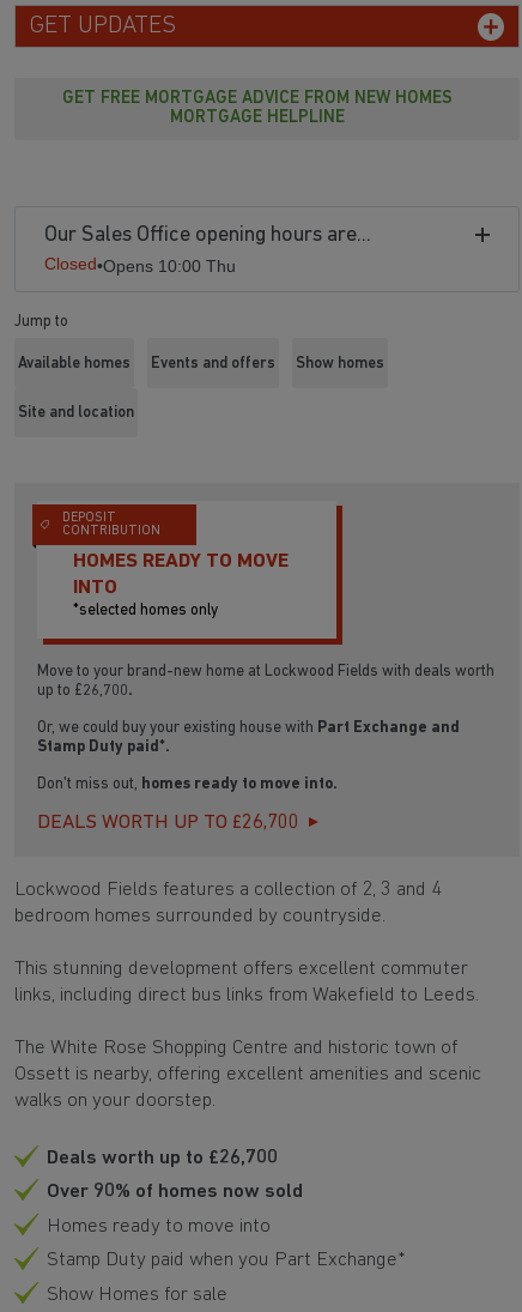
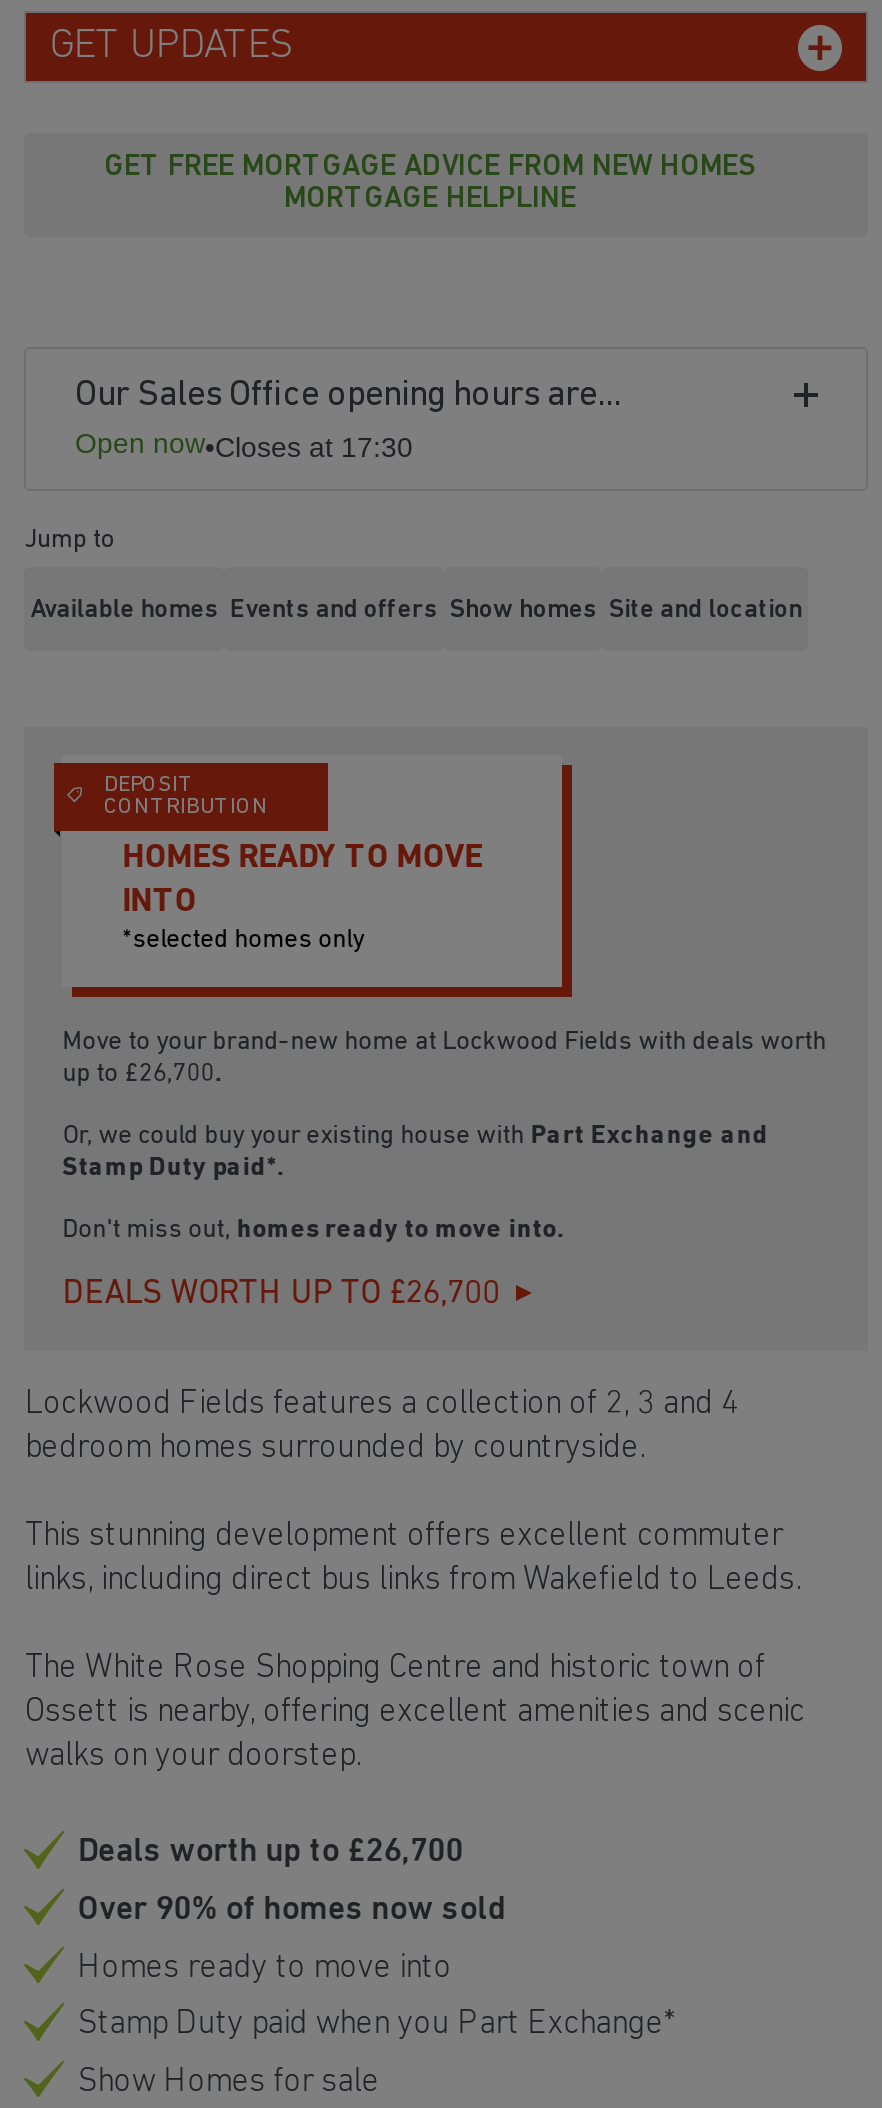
[45,254,236,275] Closed•Opens 10:00 Thu -> [75,427,413,463] Open now•Closes at 17:30

